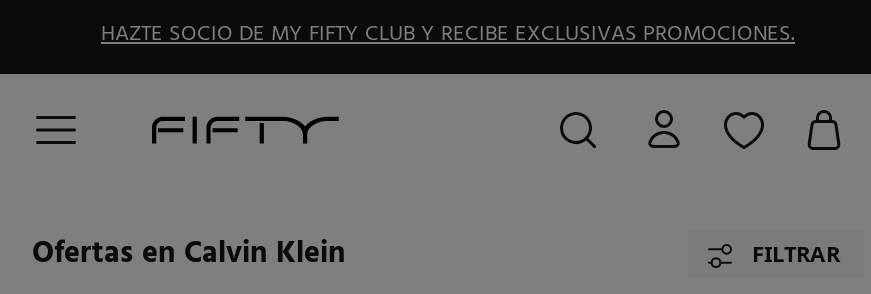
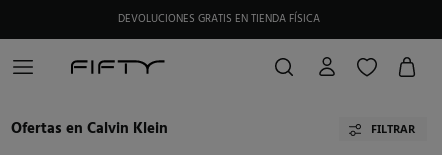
[101,16,795,52] HAZTE SOCIO DE MY FIFTY CLUB Y RECIBE EXCLUSIVAS PROMOCIONES. -> [118,10,320,28] DEVOLUCIONES GRATIS EN TIENDA FÍSICA

